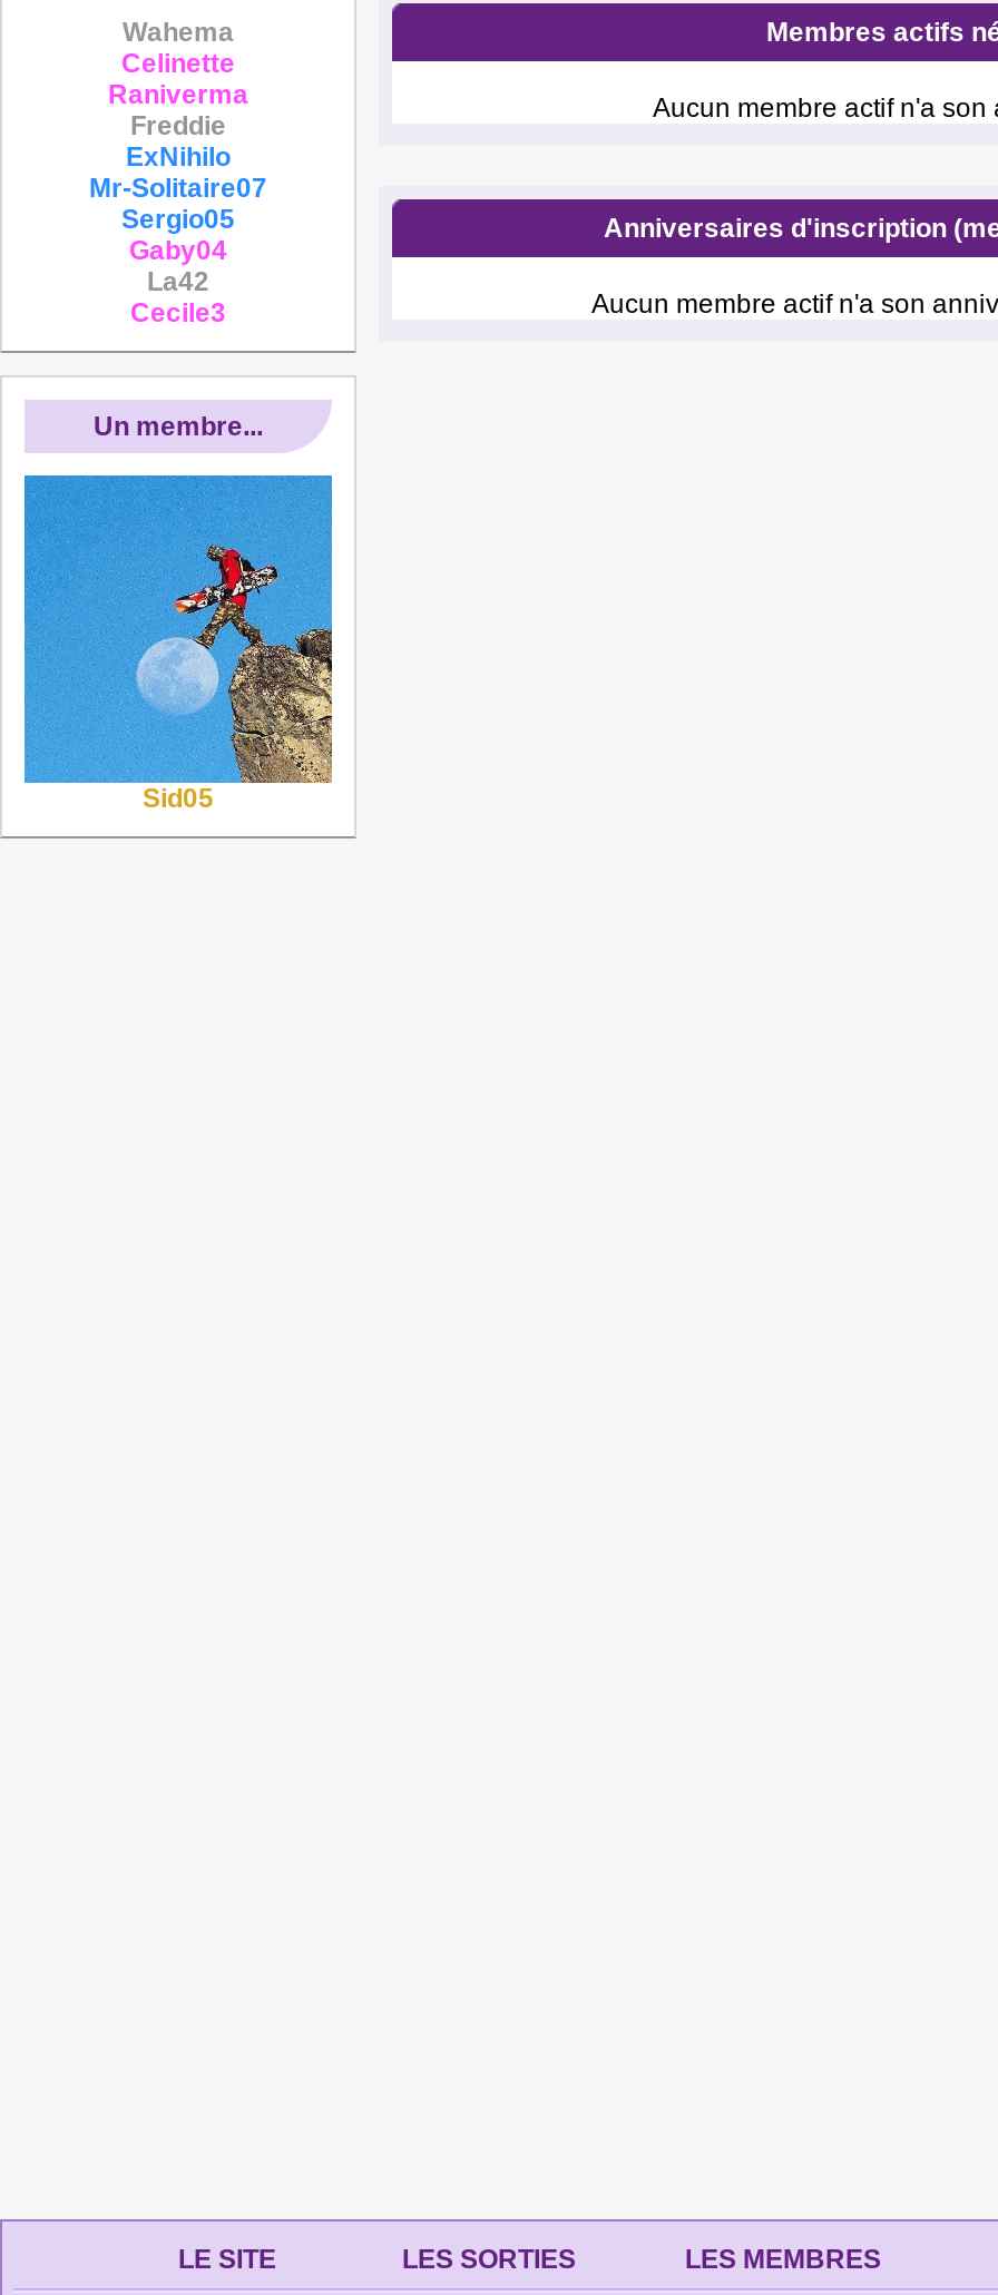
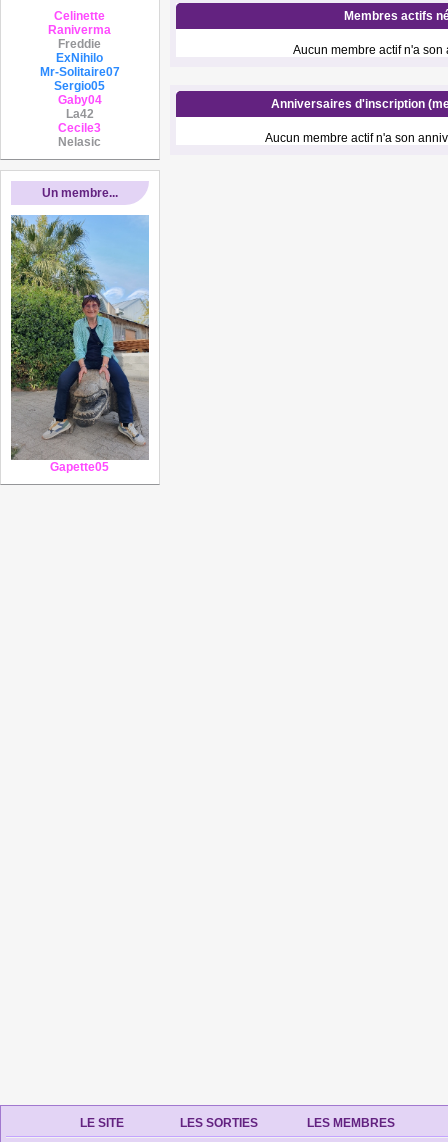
[123,17,234,48] Wahema -> none
none -> [58,135,101,149] Nelasic
[22,473,332,814] [image] | Sid05 -> [10,214,150,474] [image] | Gapette05

